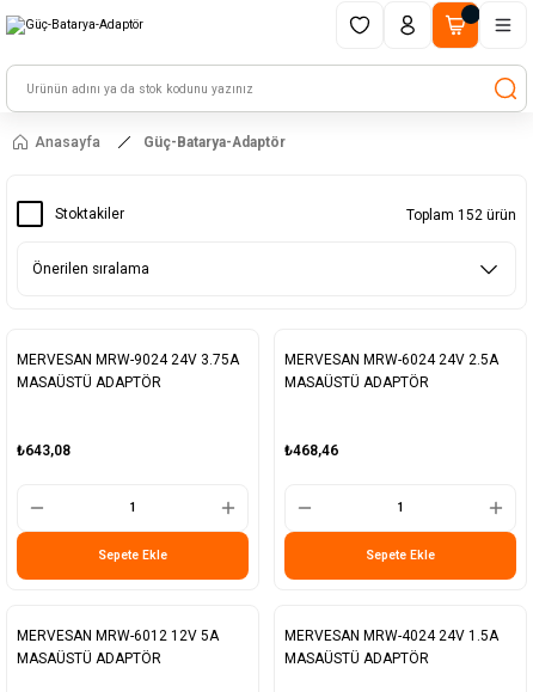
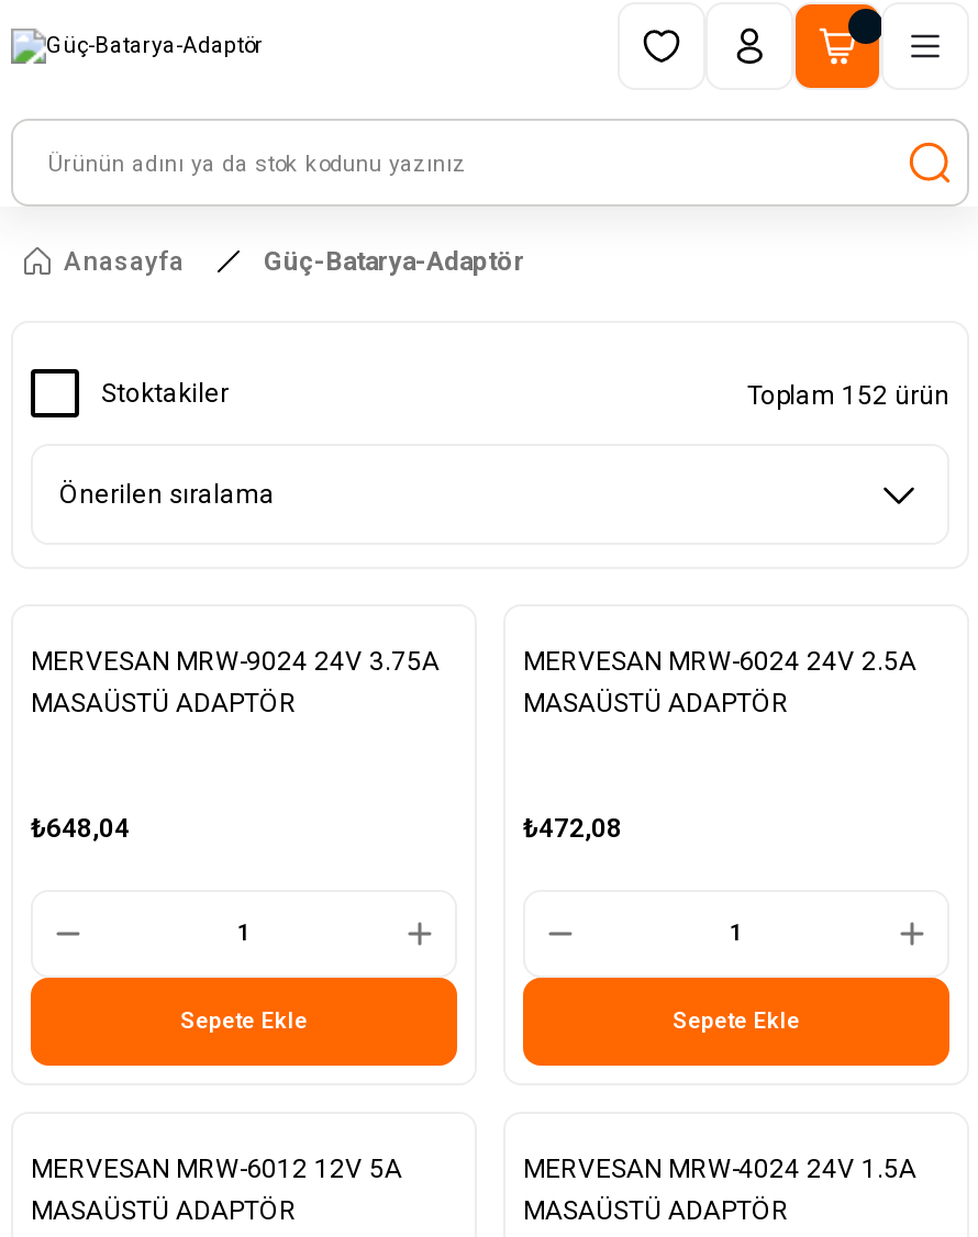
[17,442,71,459] ₺643,08 -> [31,813,130,844] ₺648,04
[284,442,338,459] ₺468,46 -> [523,813,622,844] ₺472,08

